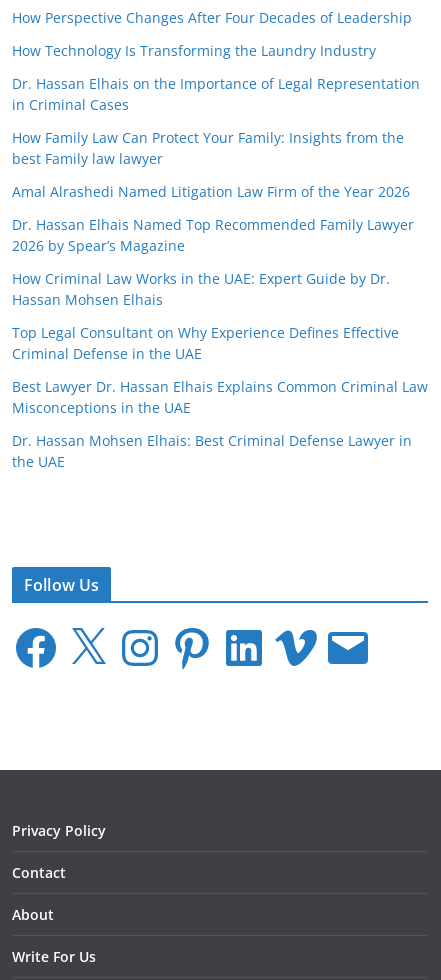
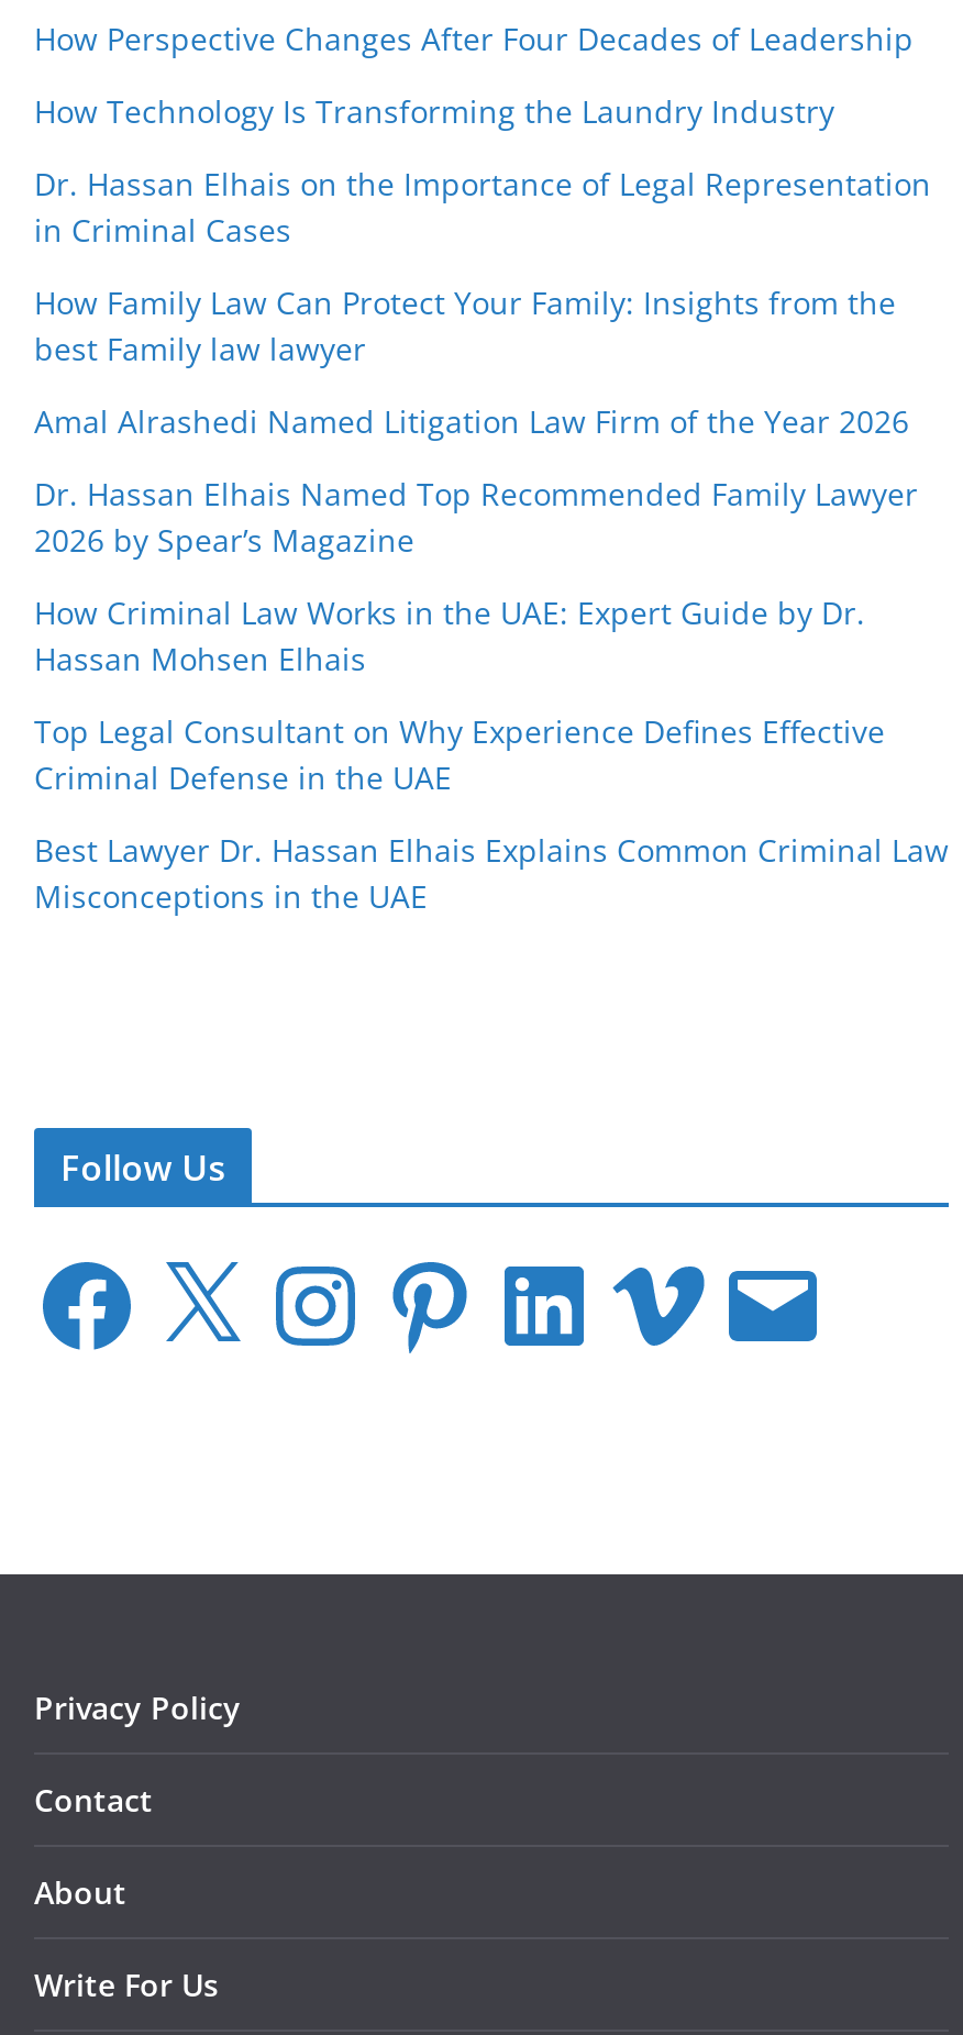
[12,431,412,471] Dr. Hassan Mohsen Elhais: Best Criminal Defense Lawyer in | the UAE -> none

